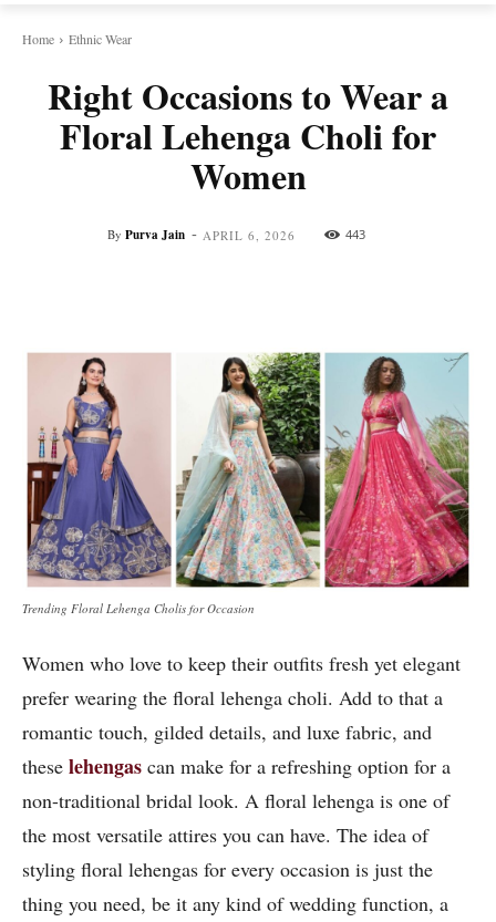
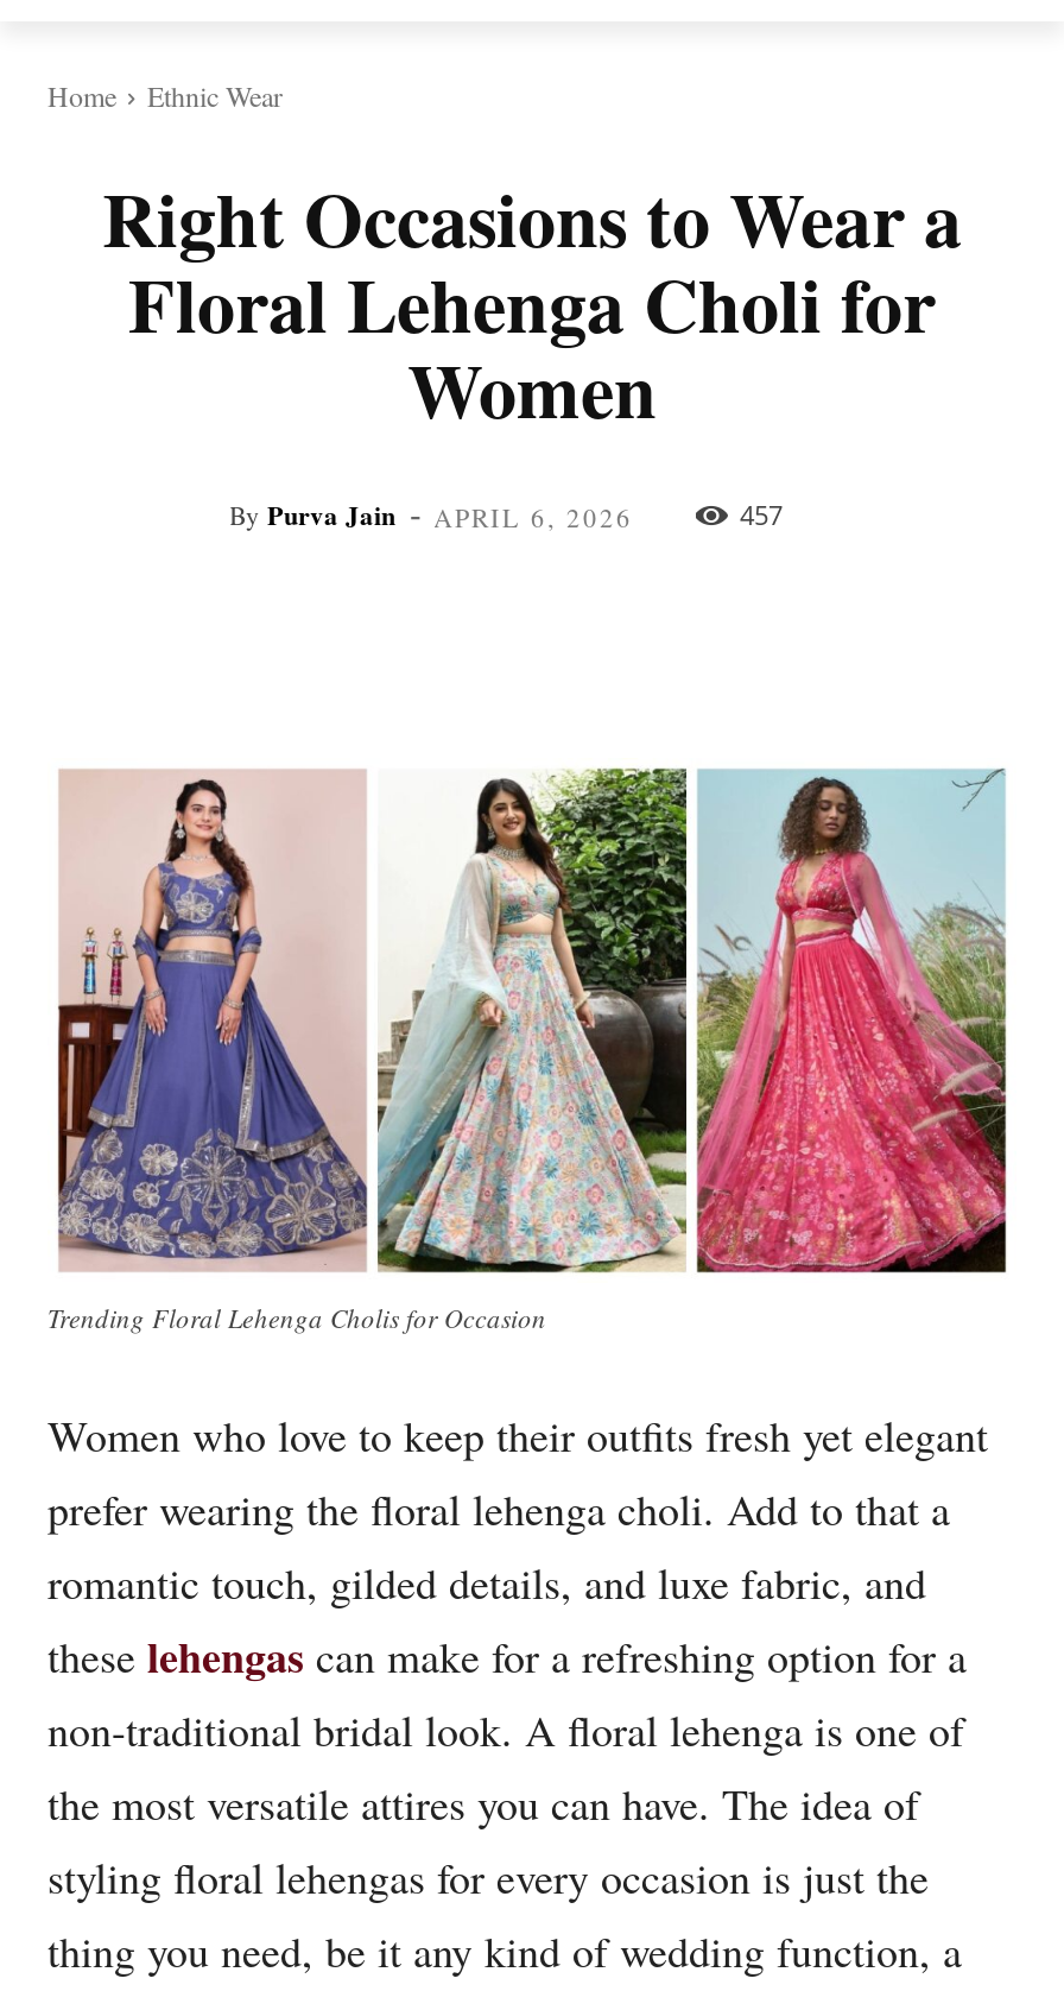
[345,226,365,243] 443 -> [740,498,783,533] 457

